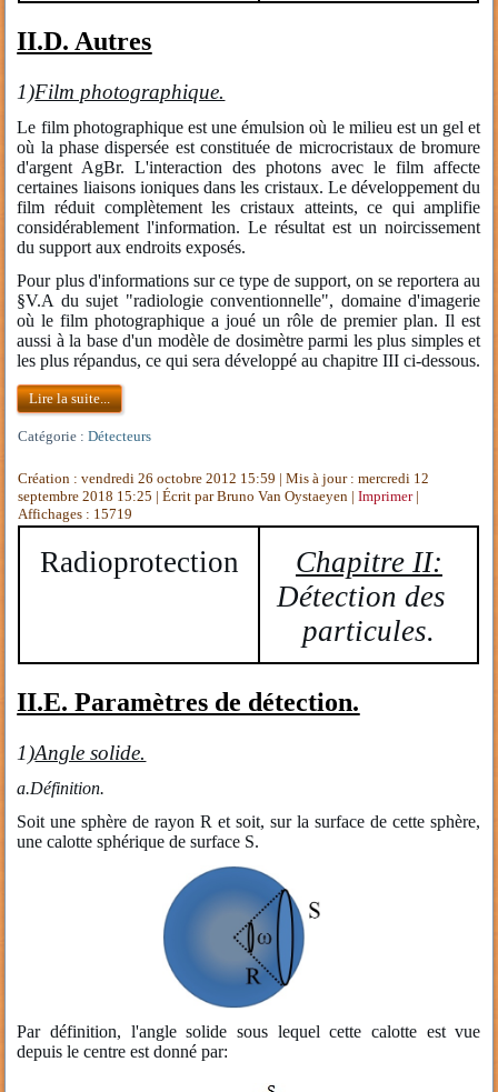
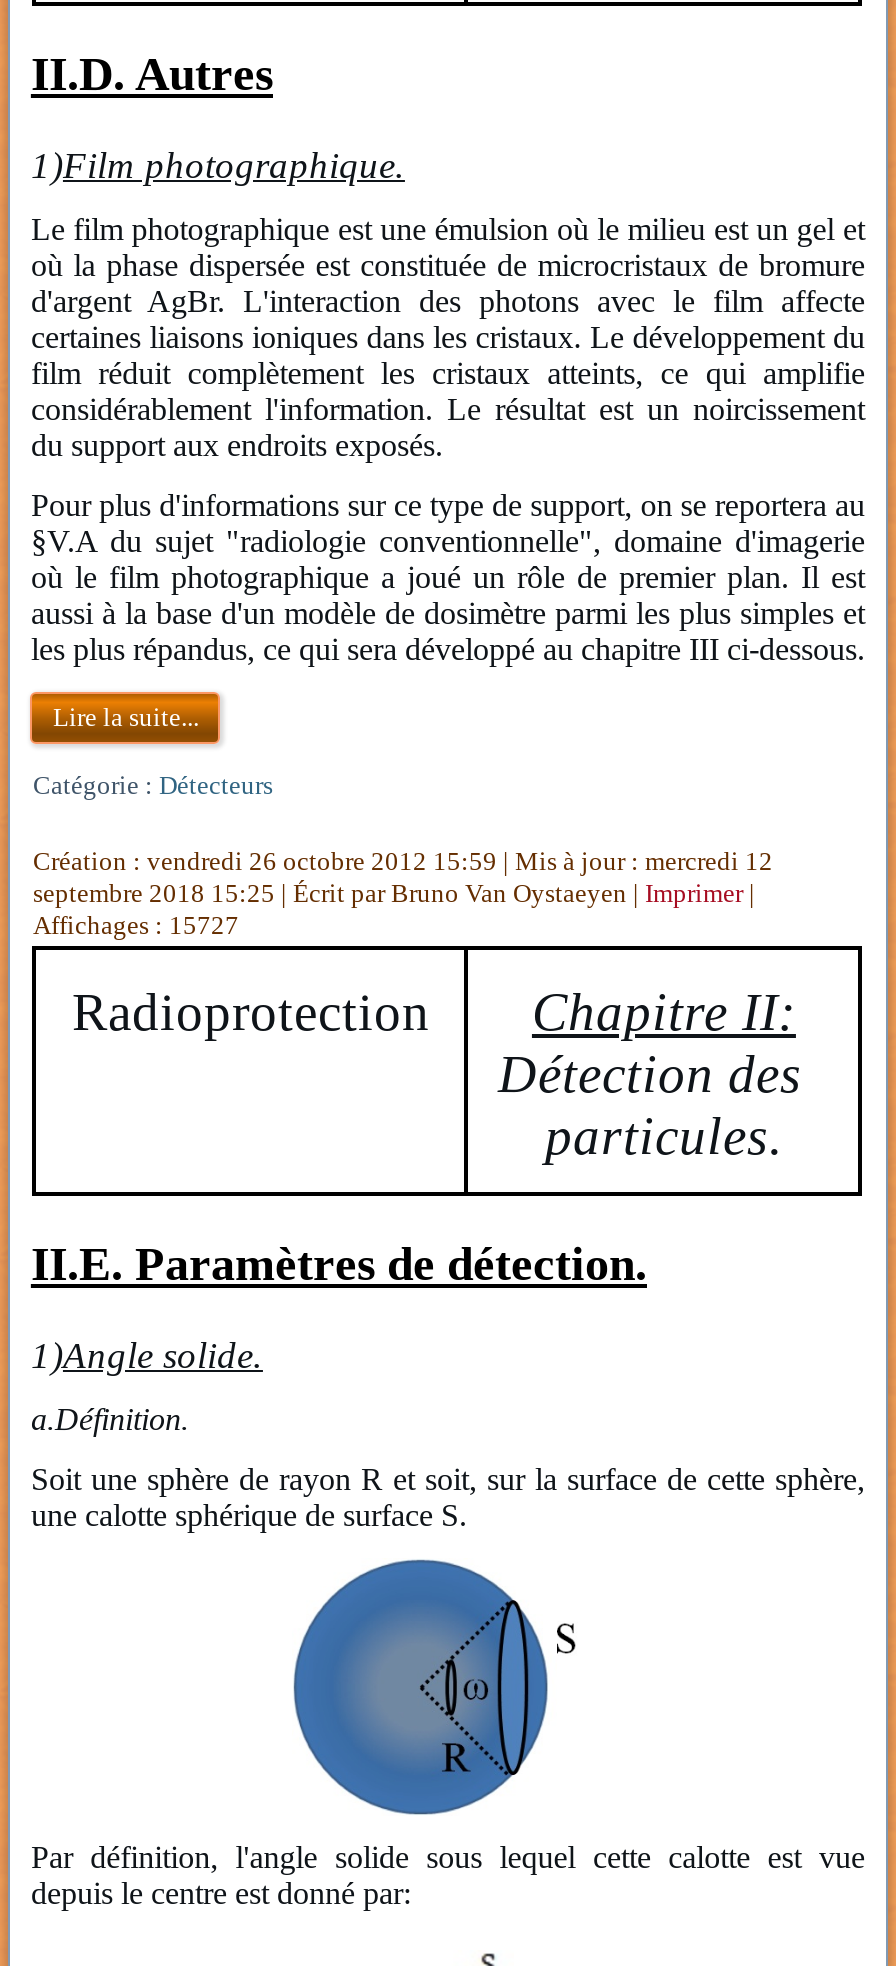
[18,506,133,522] Affichages : 15719 -> [33,910,239,940] Affichages : 15727

